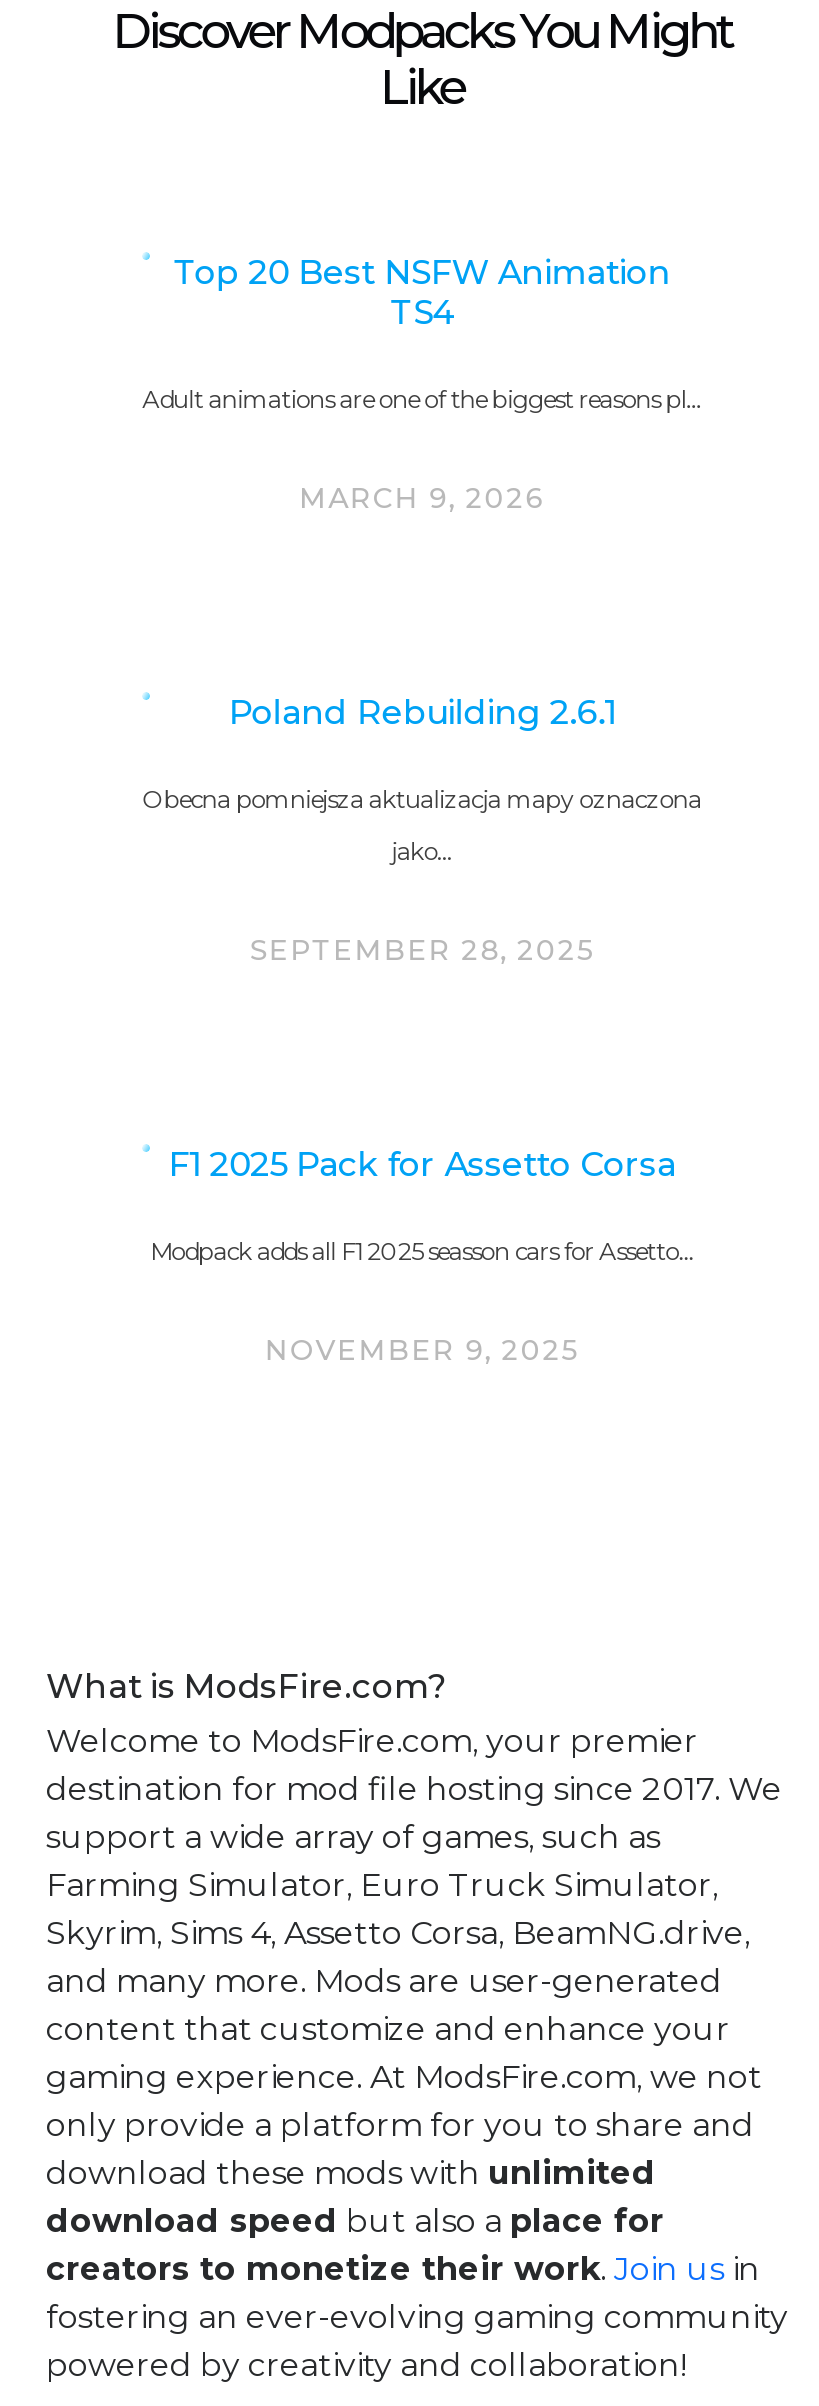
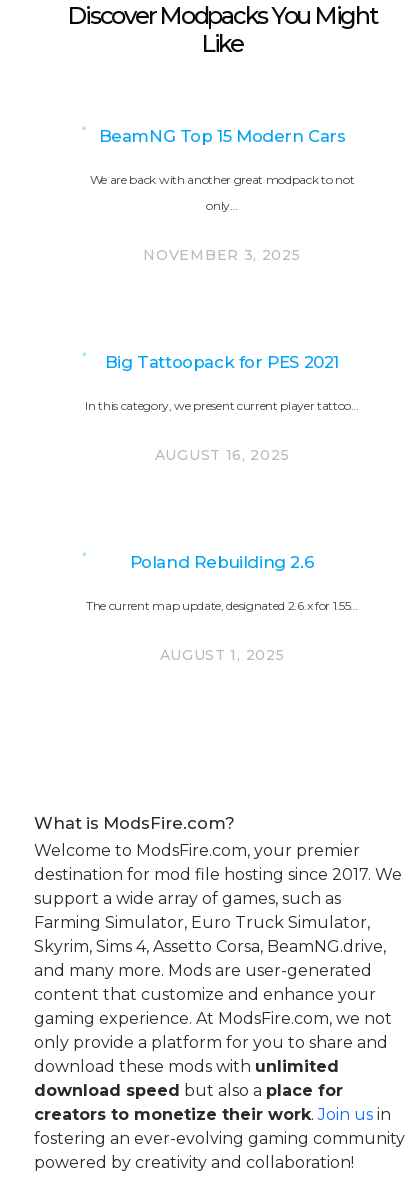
[173,251,671,331] Top 20 Best NSFW Animation | TS4 -> [98,126,345,146] BeamNG Top 15 Modern Cars
[142,383,702,413] Adult animations are one of the biggest reasons pl… -> [90,172,354,187] We are back with another great modpack to not
[299,479,545,515] MARCH 9, 2026 -> [206,198,238,213] only…
[228,691,616,731] Poland Rebuilding 2.6.1 -> [143,246,301,264] NOVEMBER 3, 2025
[142,783,702,813] Obecna pomniejsza aktualizacja mapy oznaczona -> [105,352,339,372] Big Tattoopack for PES 2021
[392,835,452,865] jako… -> [85,398,359,413] In this category, we present current player tattoo…
[249,931,595,967] SEPTEMBER 28, 2025 -> [155,446,289,464] AUGUST 16, 2025
[168,1143,676,1183] F1 2025 Pack for Assetto Corsa -> [130,552,314,572] Poland Rebuilding 2.6
[150,1235,694,1265] Modpack adds all F1 2025 seasson cars for Assetto… -> [86,598,358,613] The current map update, designated 2.6.x for 1.55…
[265,1331,579,1367] NOVEMBER 9, 2025 -> [160,646,284,664] AUGUST 1, 2025

